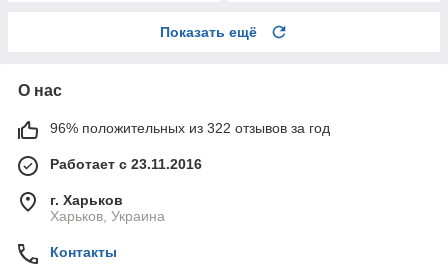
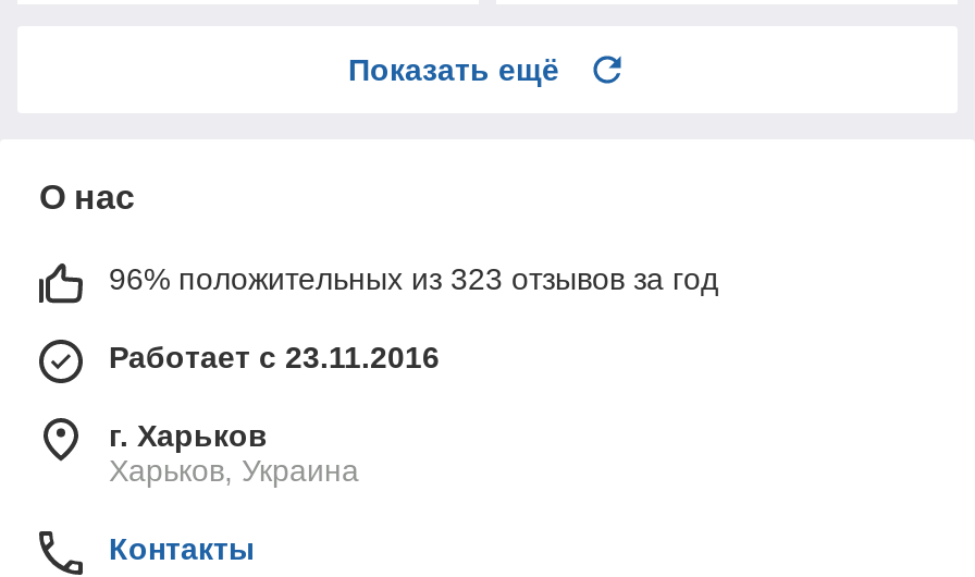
[50,120,330,136] 96% положительных из 322 отзывов за год -> [109,262,718,297] 96% положительных из 323 отзывов за год

